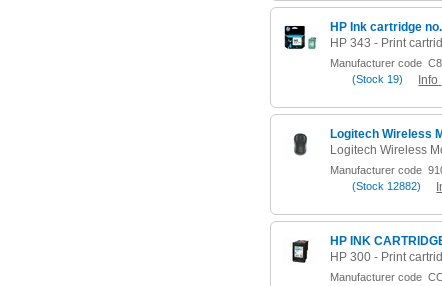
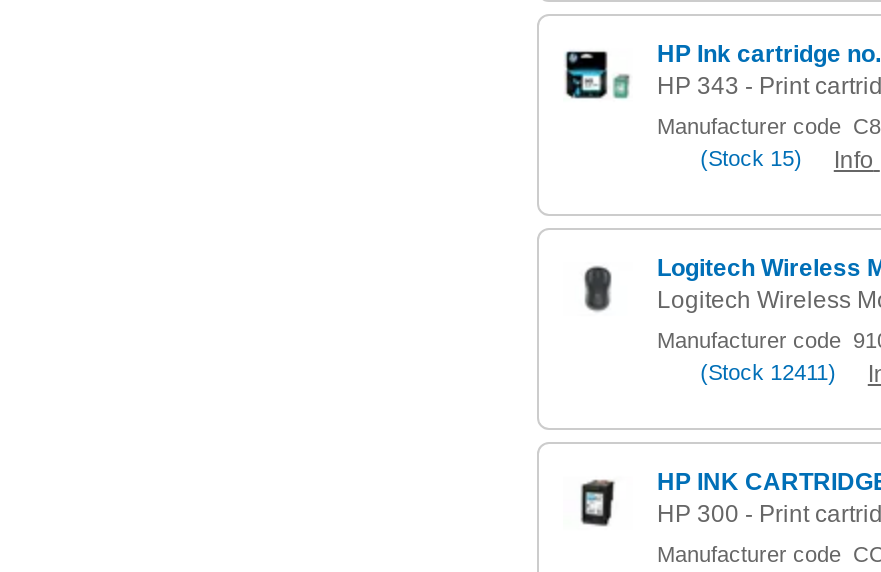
[352,73,438,87] (Stock 19) Info -> [700,146,874,174] (Stock 15) Info
[352,180,421,192] (Stock 12882) -> [700,360,836,384] (Stock 12411)

